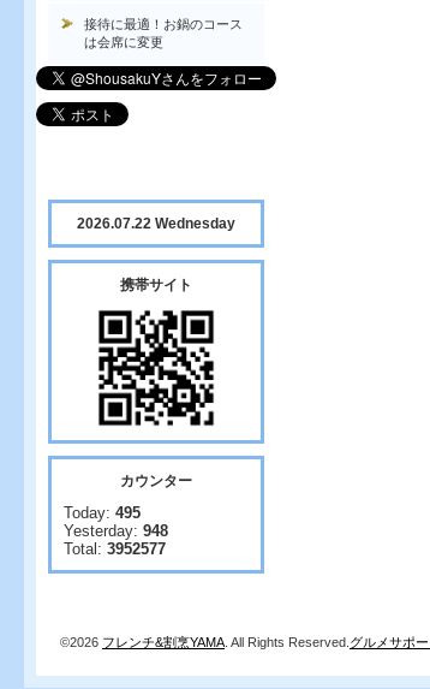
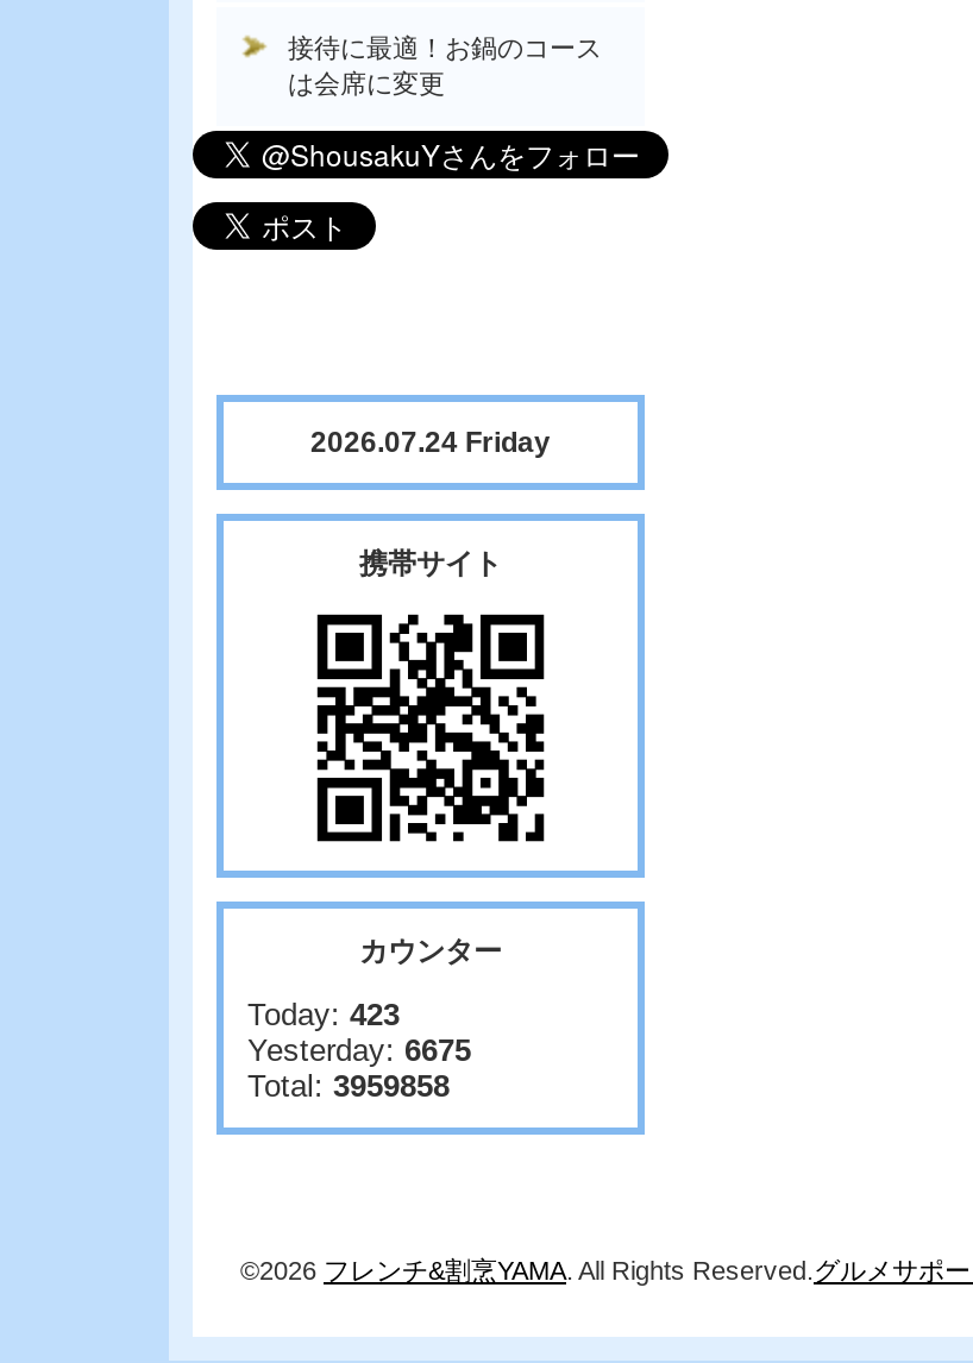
[77,215,235,232] 2026.07.22 Wednesday -> [310,426,551,459] 2026.07.24 Friday
[64,504,141,522] Today: 495 -> [247,997,400,1032] Today: 423
[64,522,168,540] Yesterday: 948 -> [247,1032,471,1068] Yesterday: 6675
[64,540,166,558] Total: 3952577 -> [247,1068,450,1104] Total: 3959858

